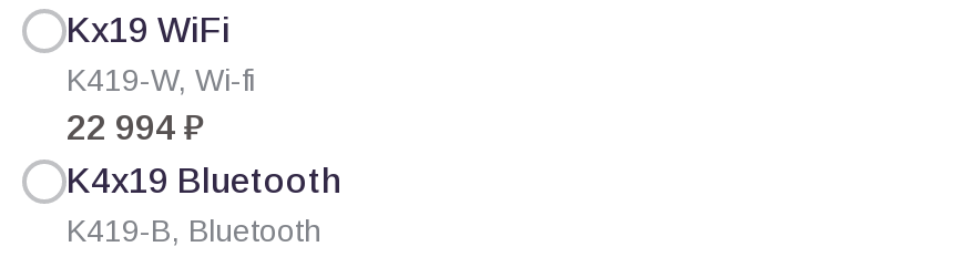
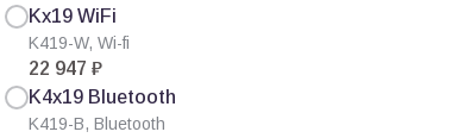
[67,108,204,146] 22 994 ₽ -> [29,58,102,78] 22 947 ₽

